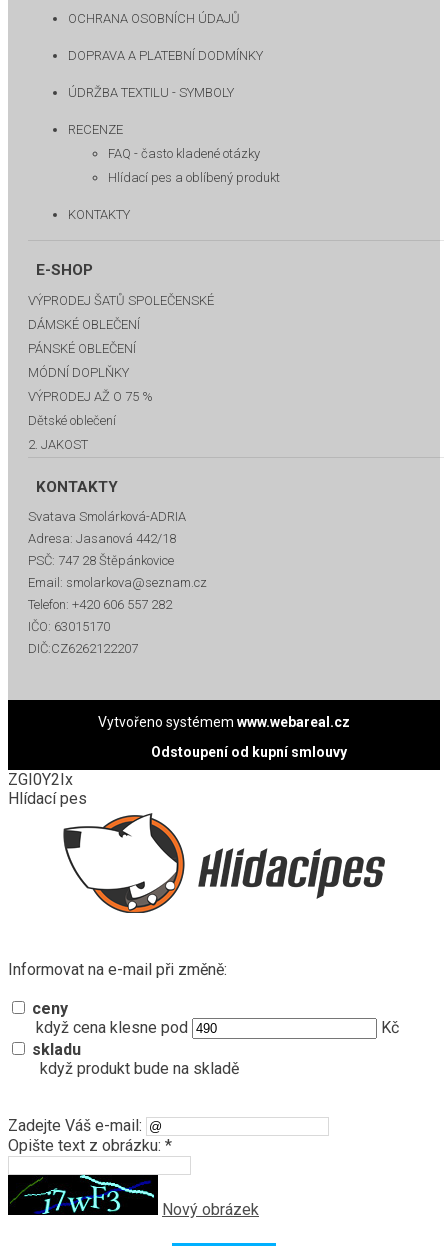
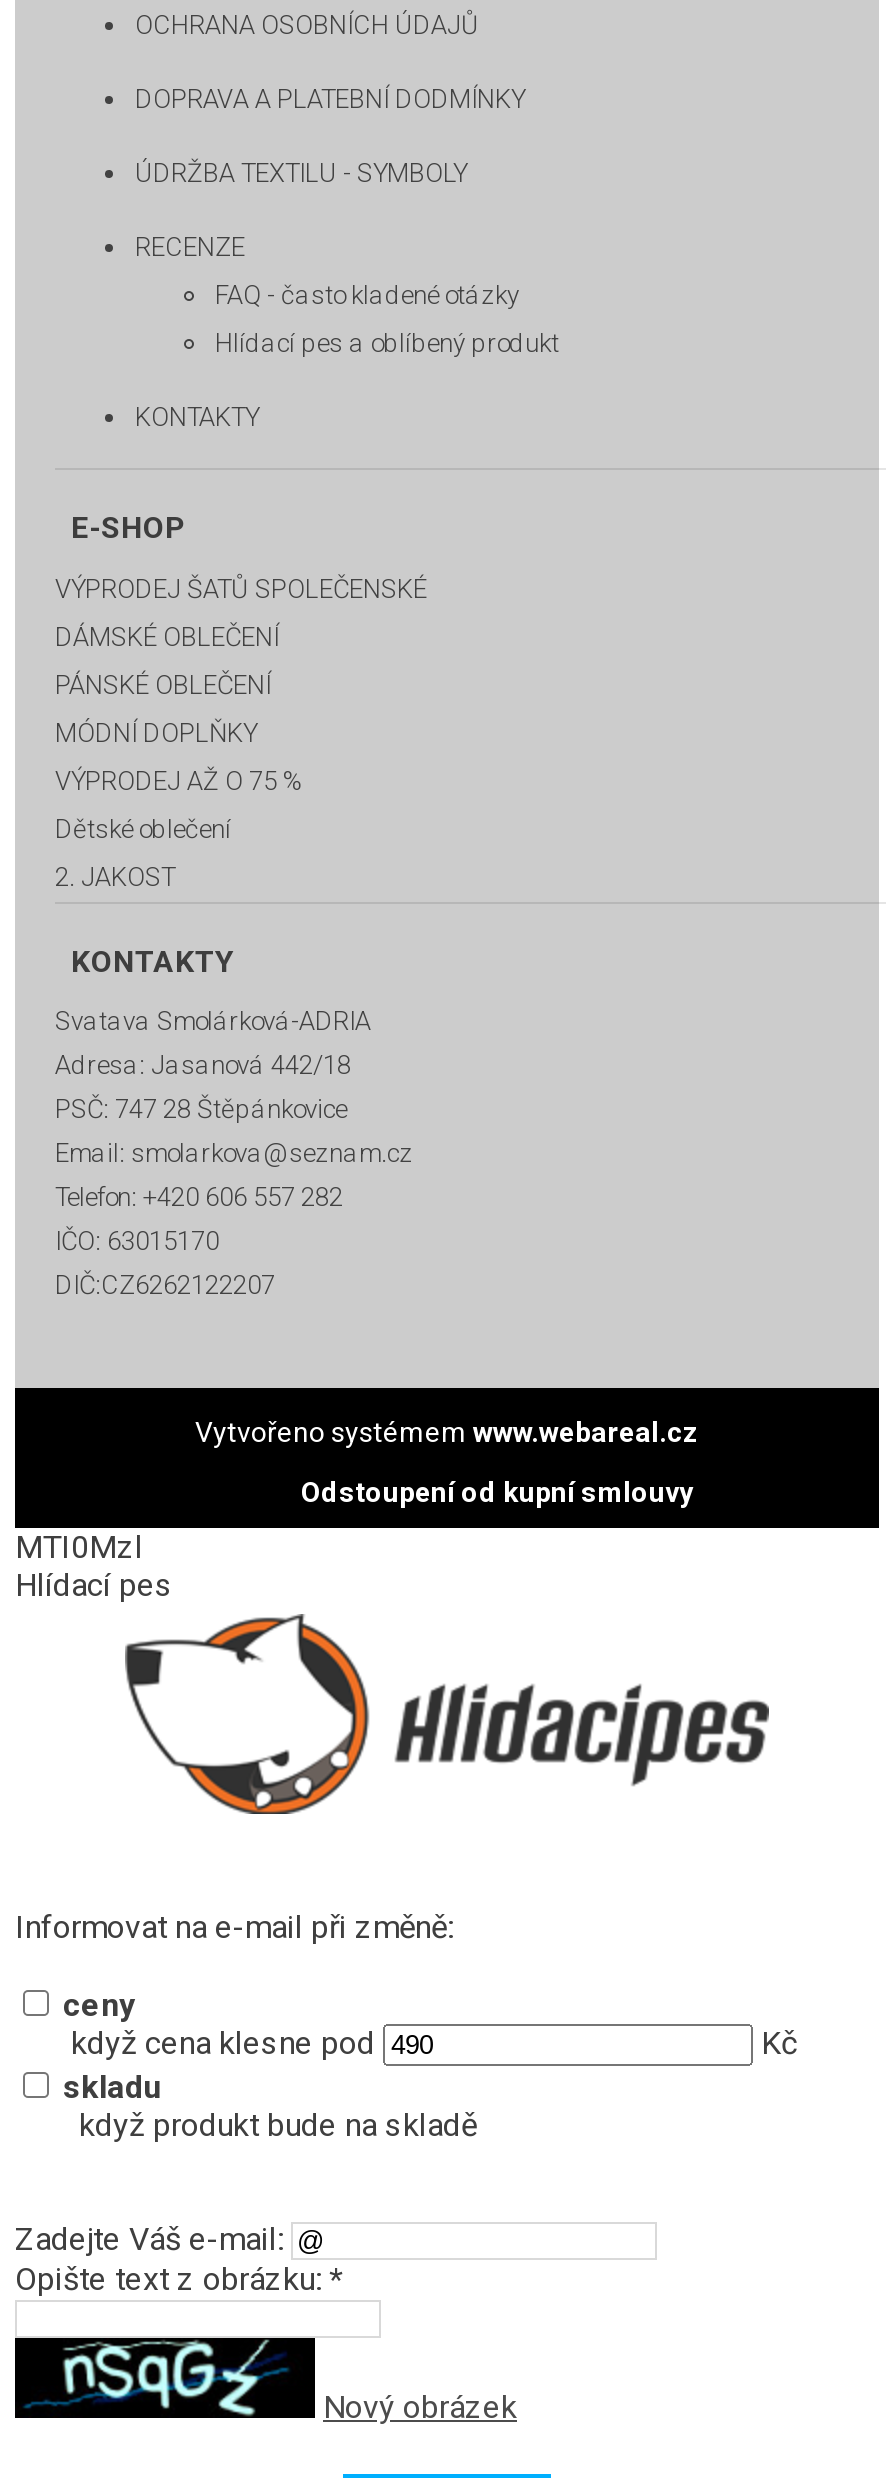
[8,770,73,789] ZGI0Y2Ix -> [15,1529,143,1567] MTI0Mzl
[11,1174,155,1215] [image] -> [23,2336,307,2418] [image]

